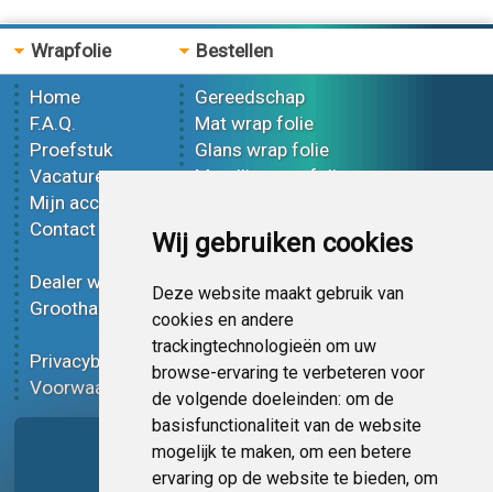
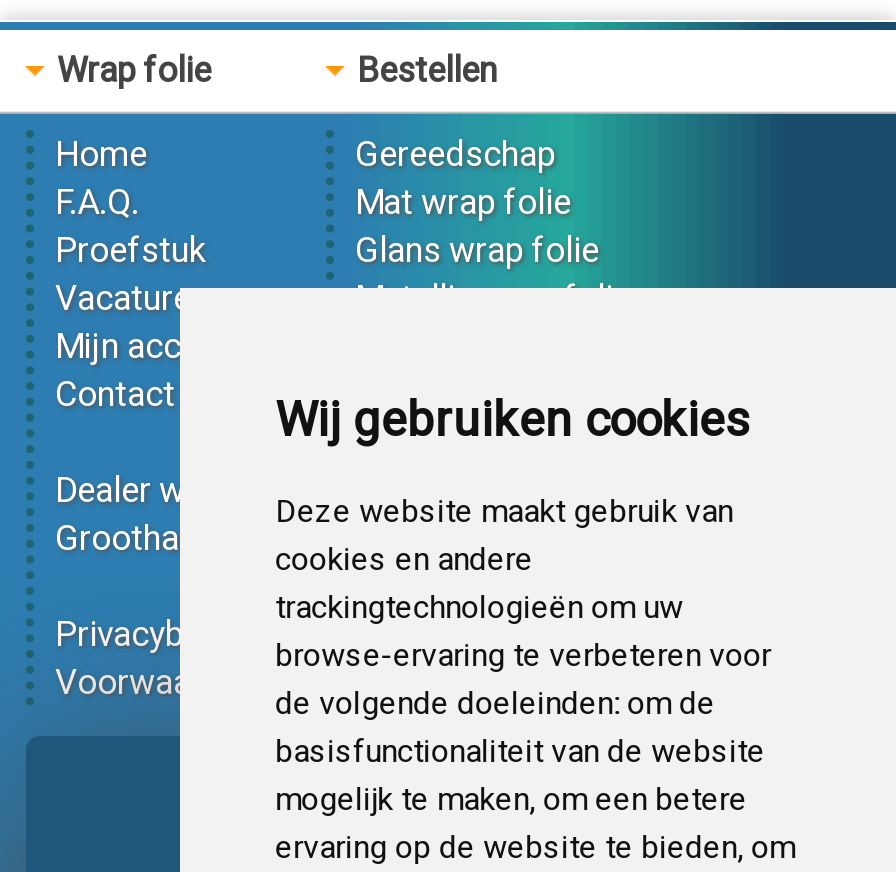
[27,40,112,62] Wrapfolie -> [49,50,211,90] Wrap folie

